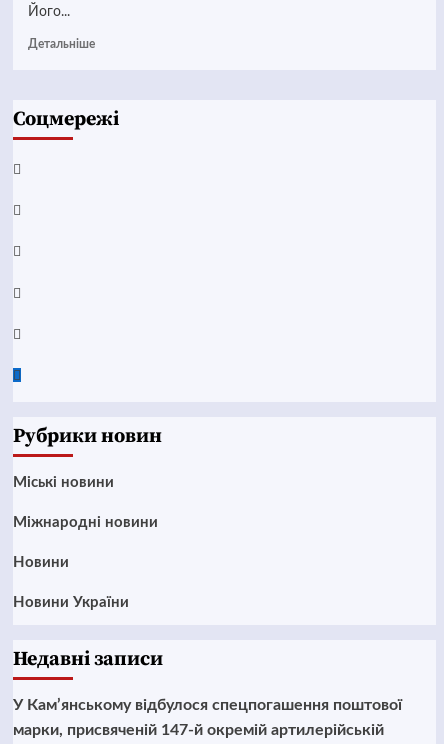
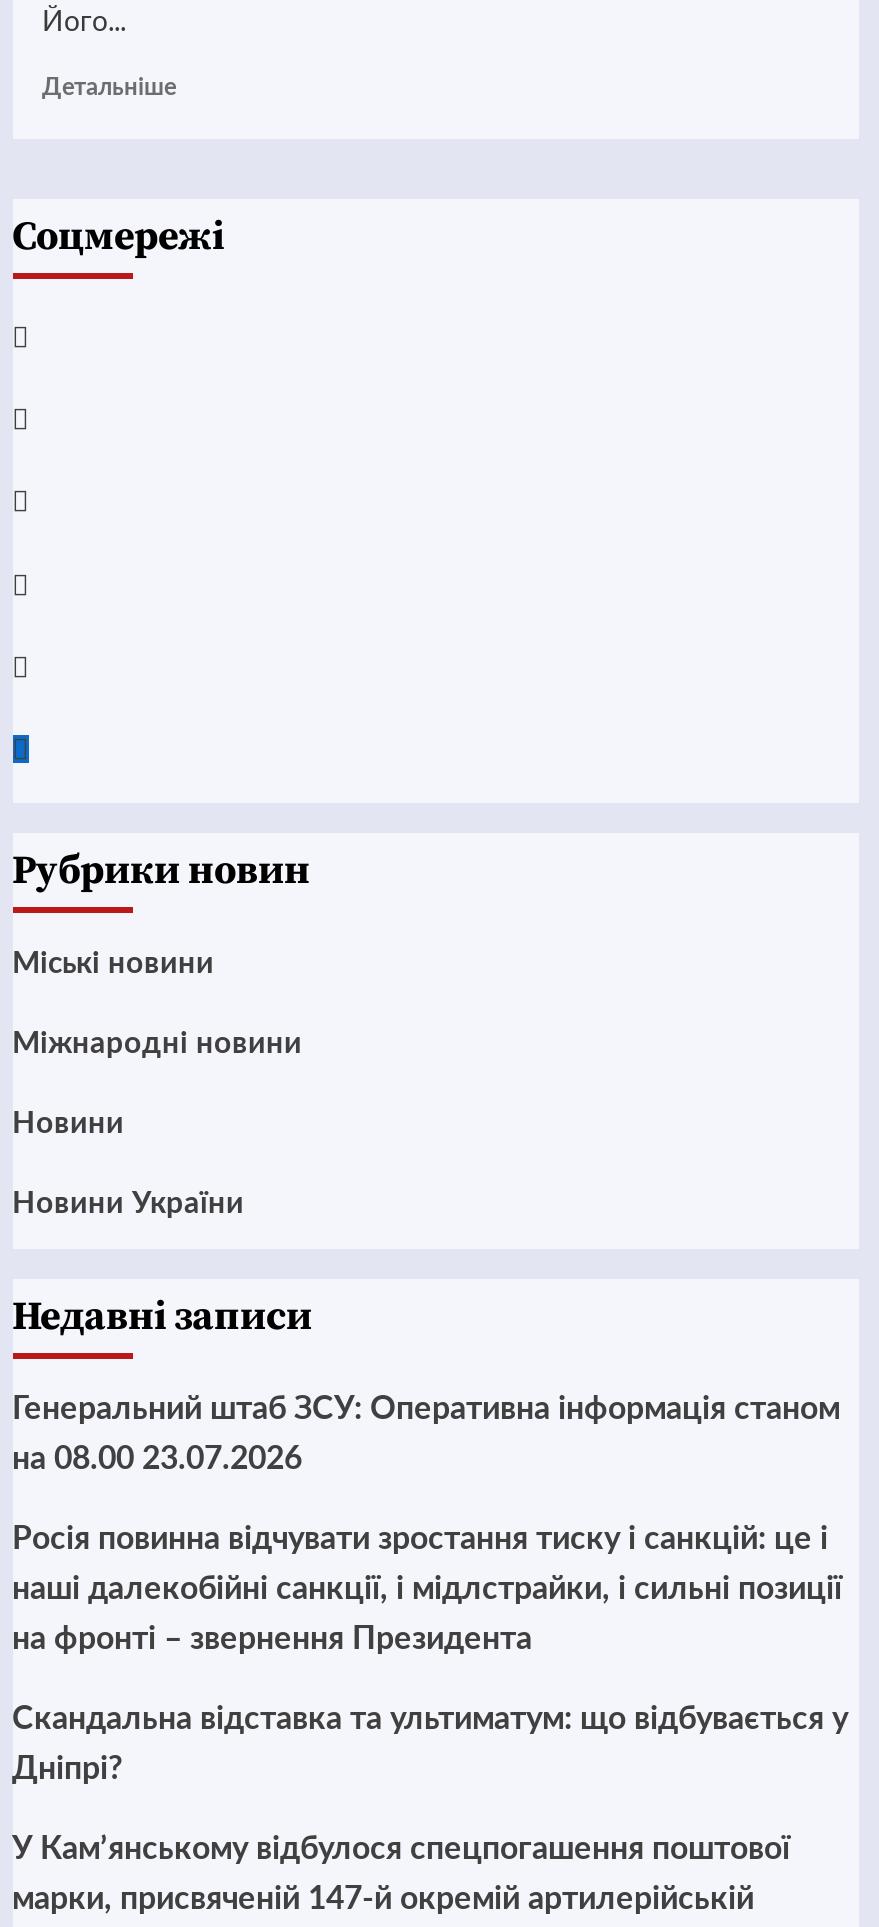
none -> [12,1393,848,1785] Генеральний штаб ЗСУ: Оперативна інформація станом | на 08.00 23.07.2026 | Росія повинна відчувати зростання тиску і санкцій: це і | наші далекобійні санкції, і мідлстрайки, і сильні позиції | на фронті – звернення Президента | Скандальна відставка та ультиматум: що відбувається у | Дніпрі?

